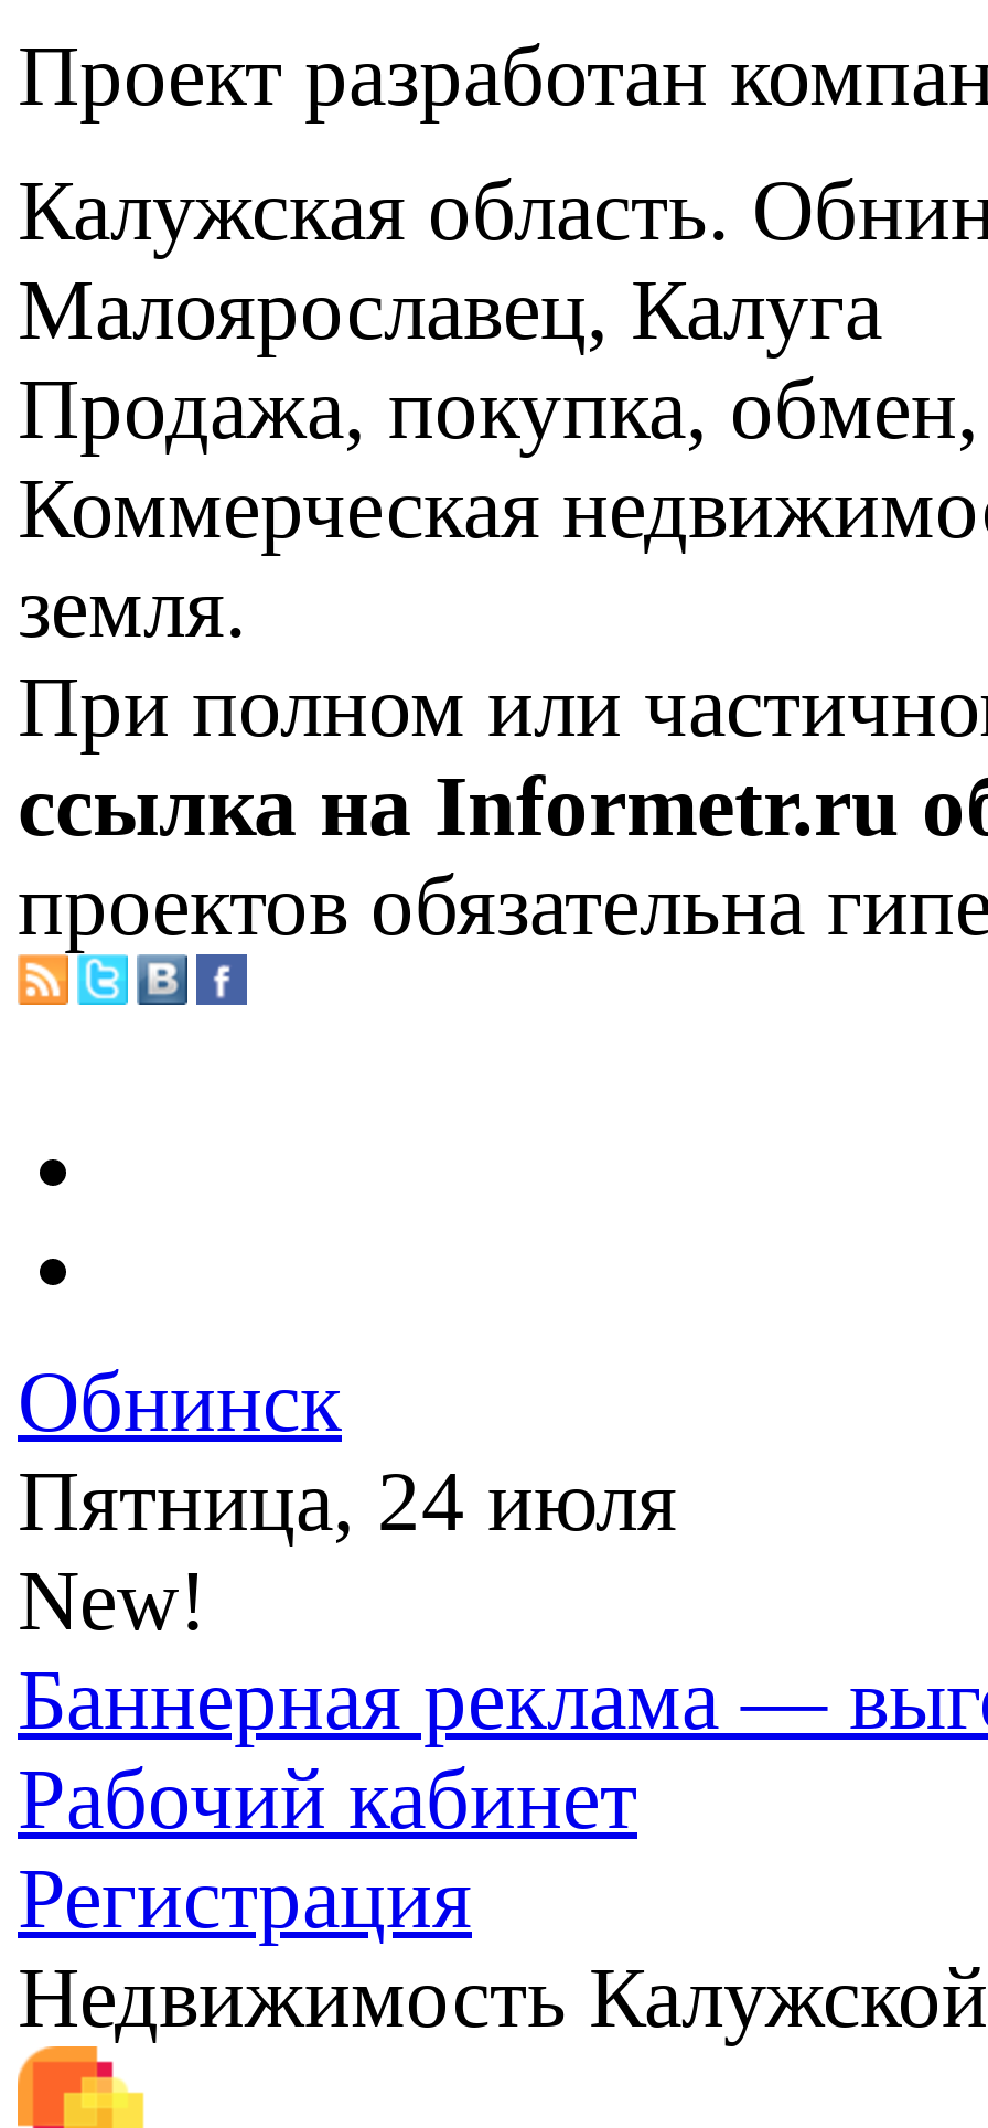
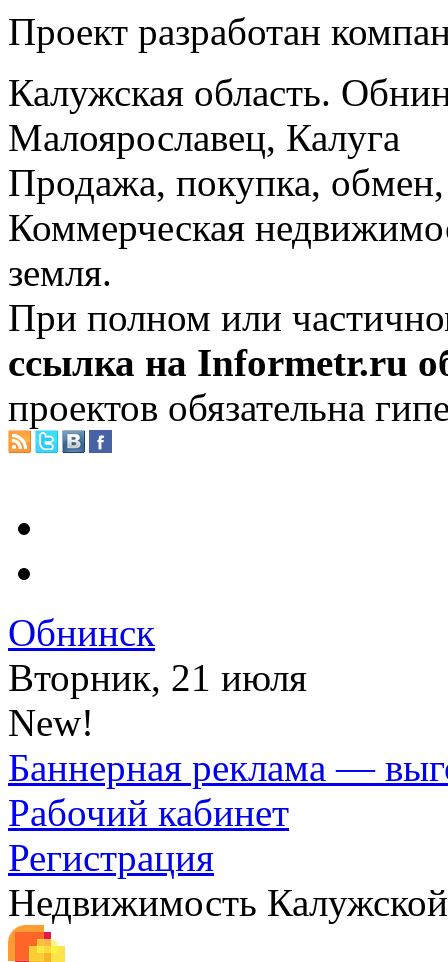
[18,1454,677,1548] Пятница, 24 июля -> [8,656,307,699] Вторник, 21 июля

